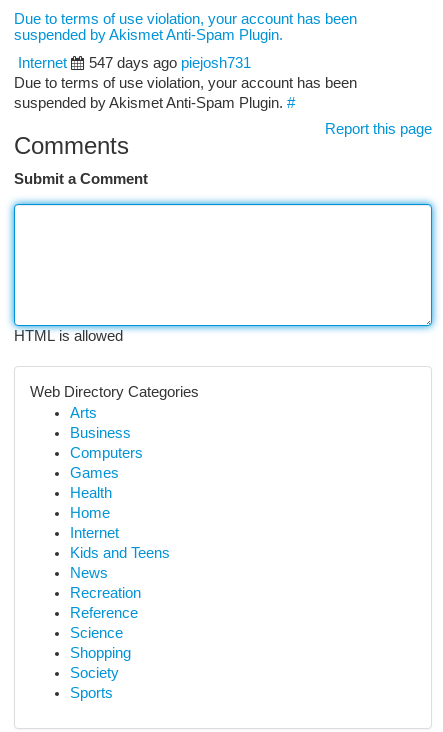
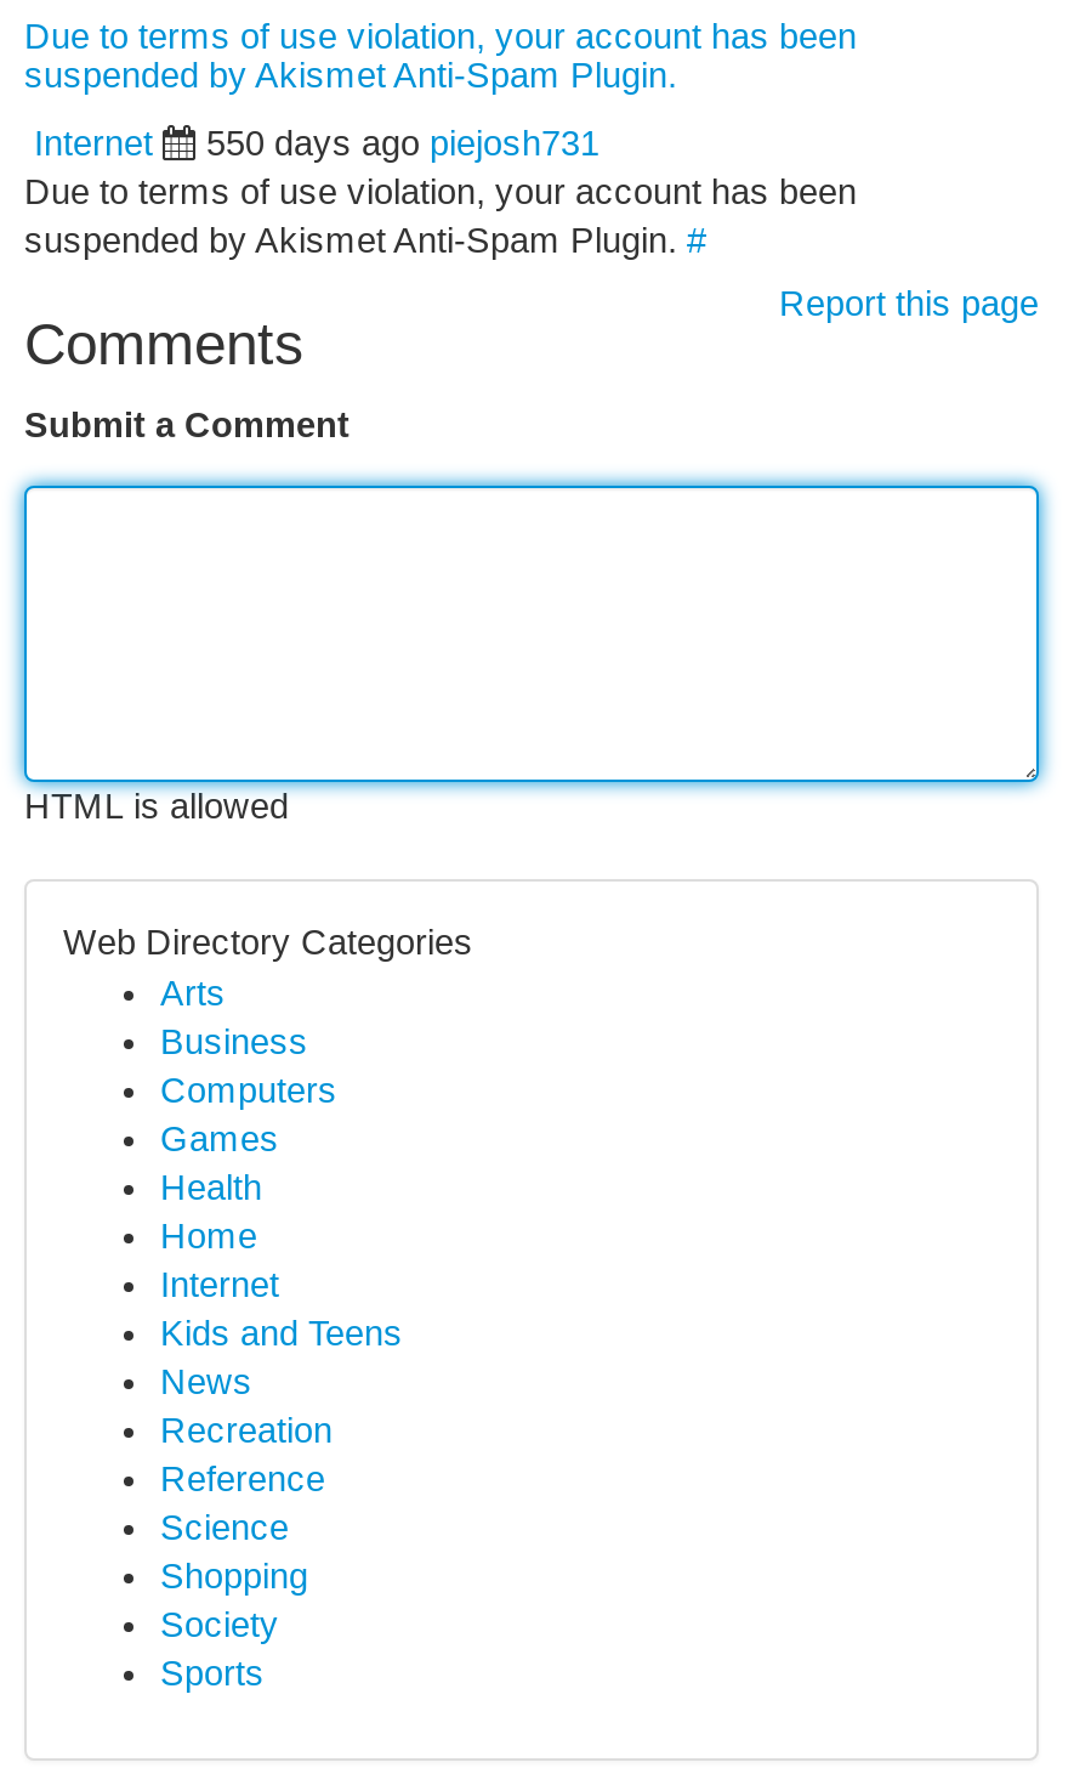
[89,55,251,71] 547 days ago piejosh731 -> [206,124,599,163] 550 days ago piejosh731

